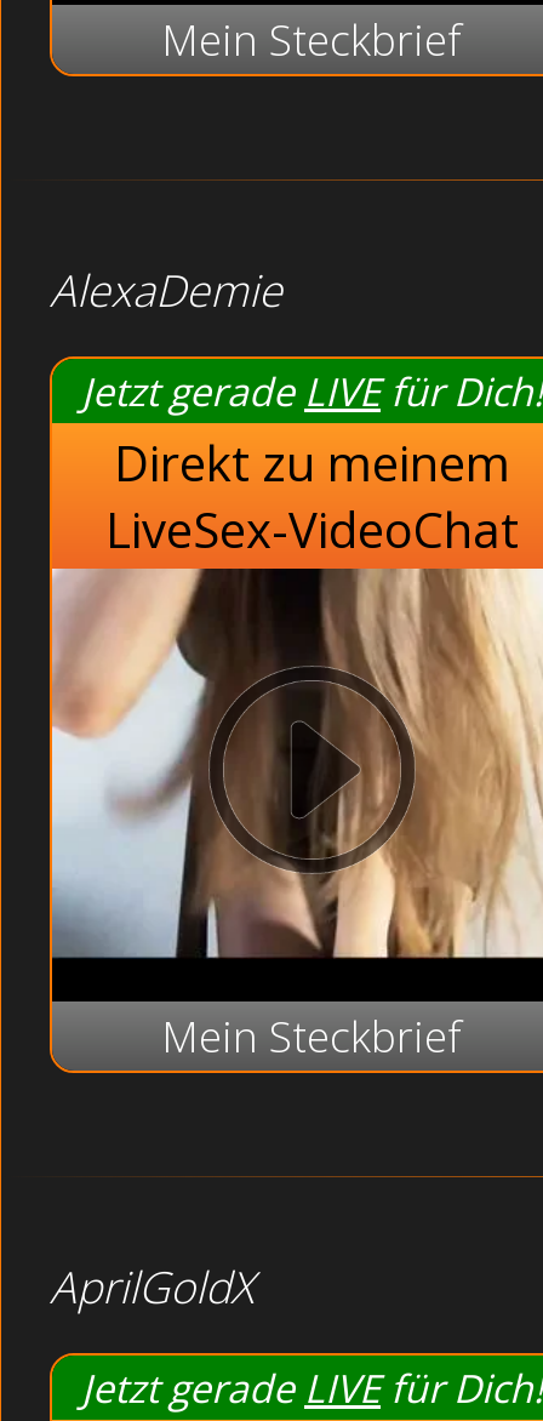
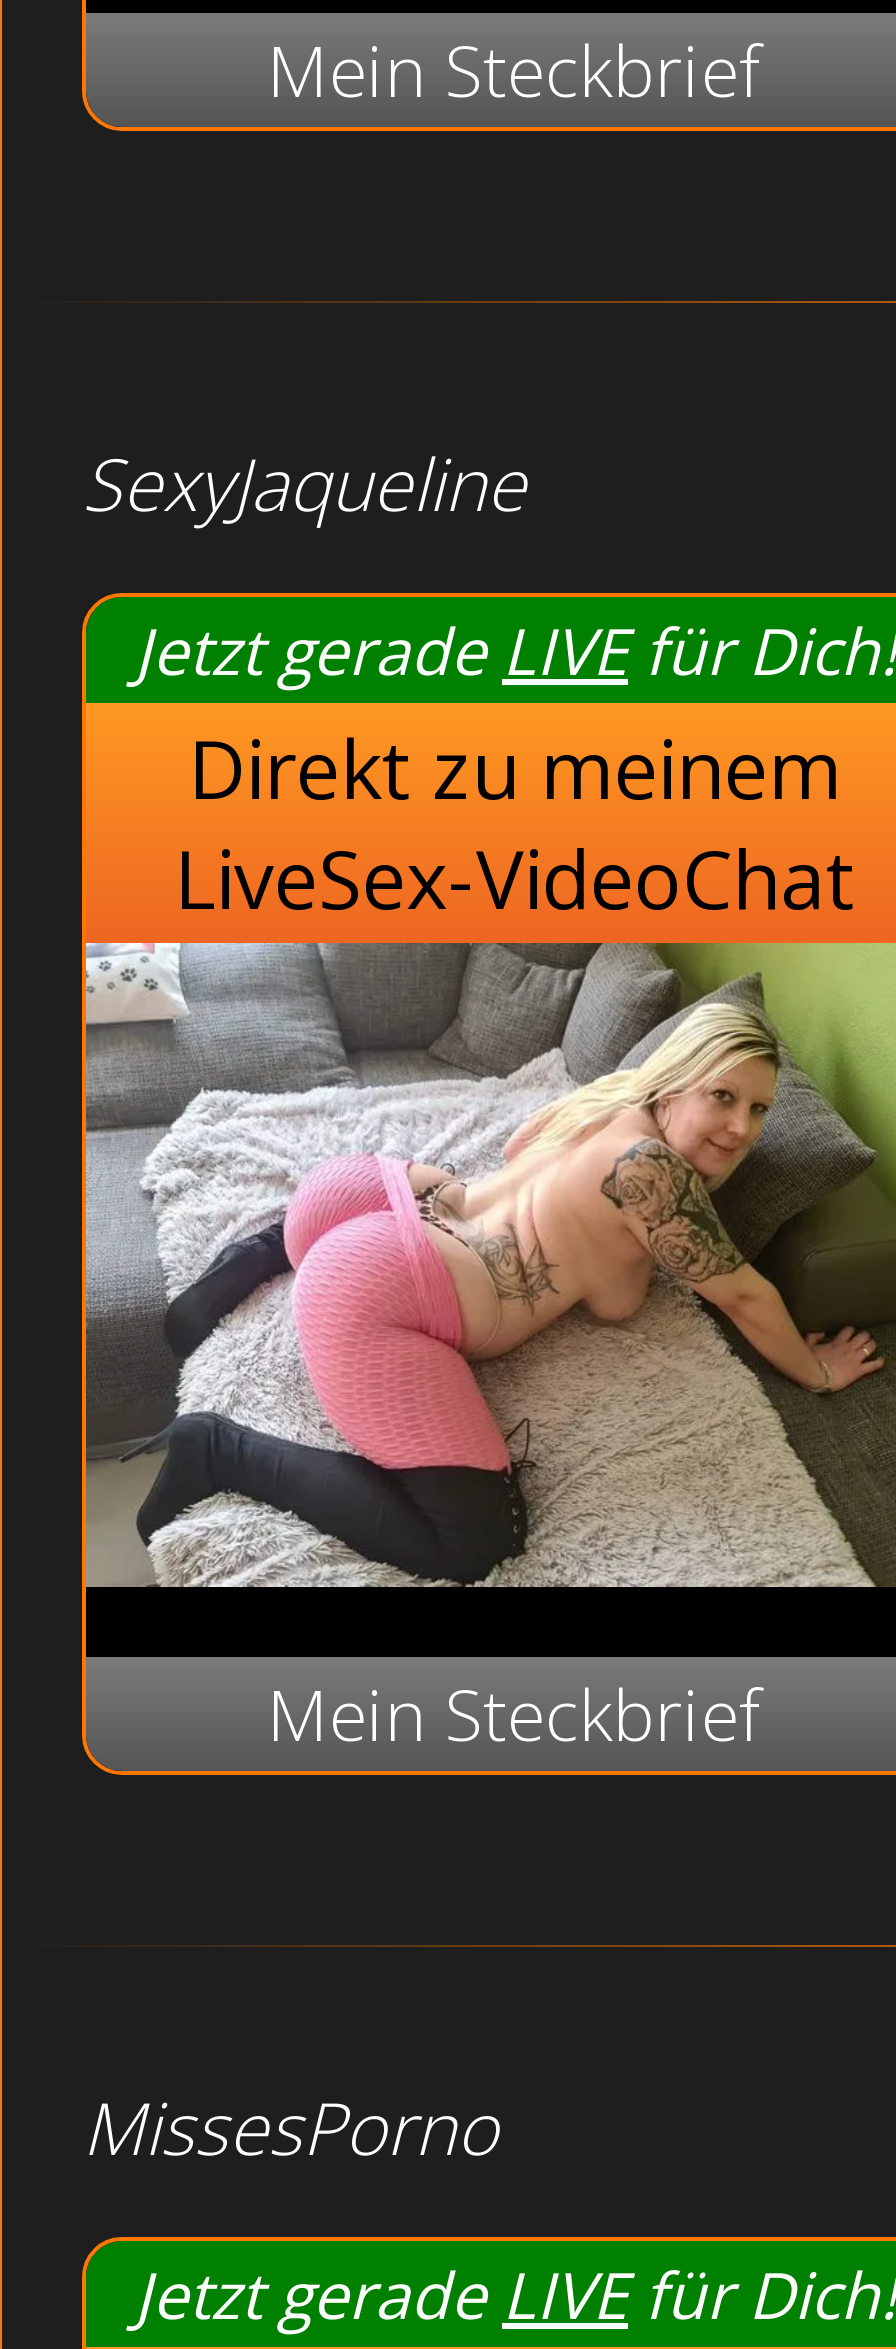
[50,261,282,321] AlexaDemie -> [82,436,526,534] SexyJaqueline
[51,567,539,959] [image] -> [86,941,890,1589] [image]
[50,1258,253,1317] AprilGoldX -> [82,2080,498,2178] MissesPorno

